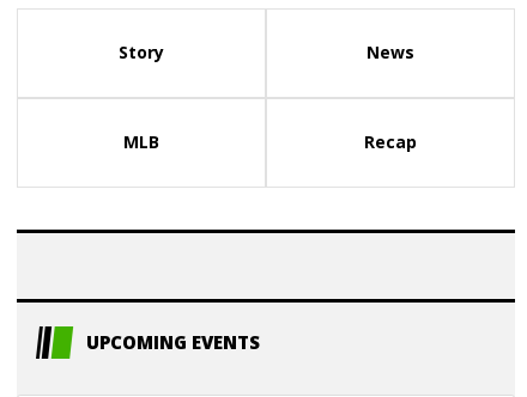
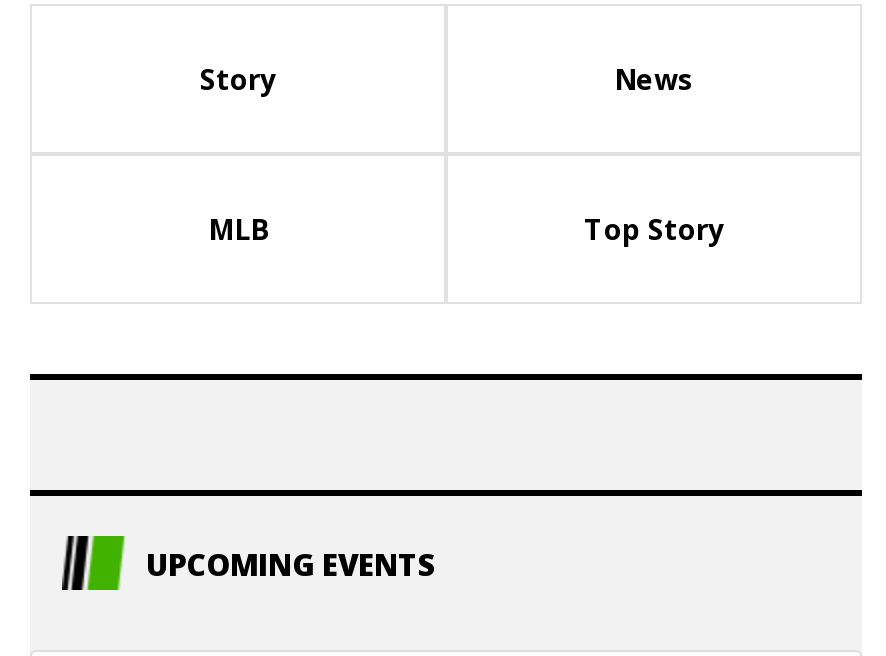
[364,130,417,153] Recap -> [584,210,724,248] Top Story

